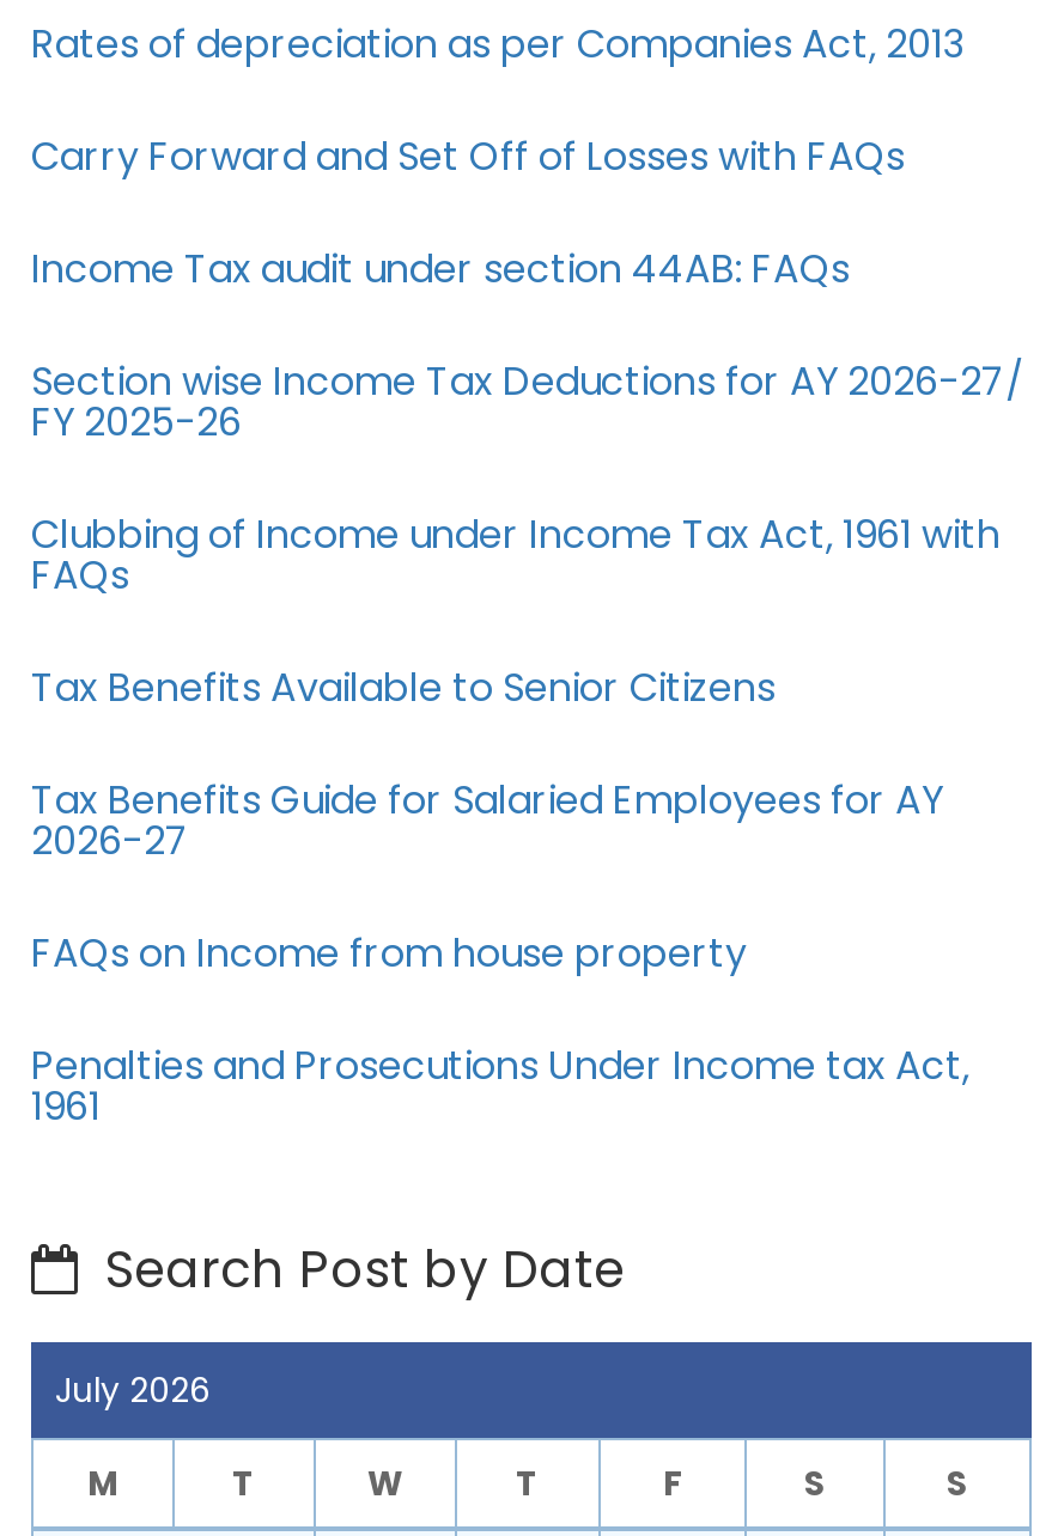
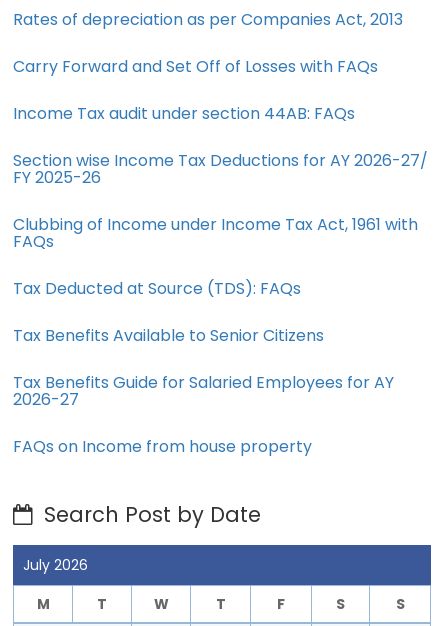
none -> [13,277,301,300] Tax Deducted at Source (TDS): FAQs
moved [31,660,943,981] -> [13,324,394,458]: Tax Benefits Available to Senior Citizens | Tax Benefits Guide for Salaried Employees for AY | 2026-27 | FAQs on Income from house property
[31,1038,969,1134] Penalties and Prosecutions Under Income tax Act, | 1961 -> none

